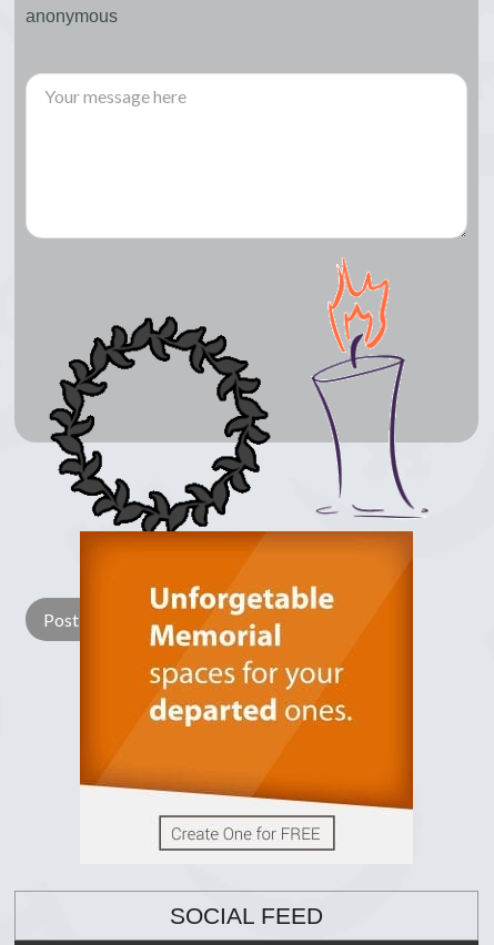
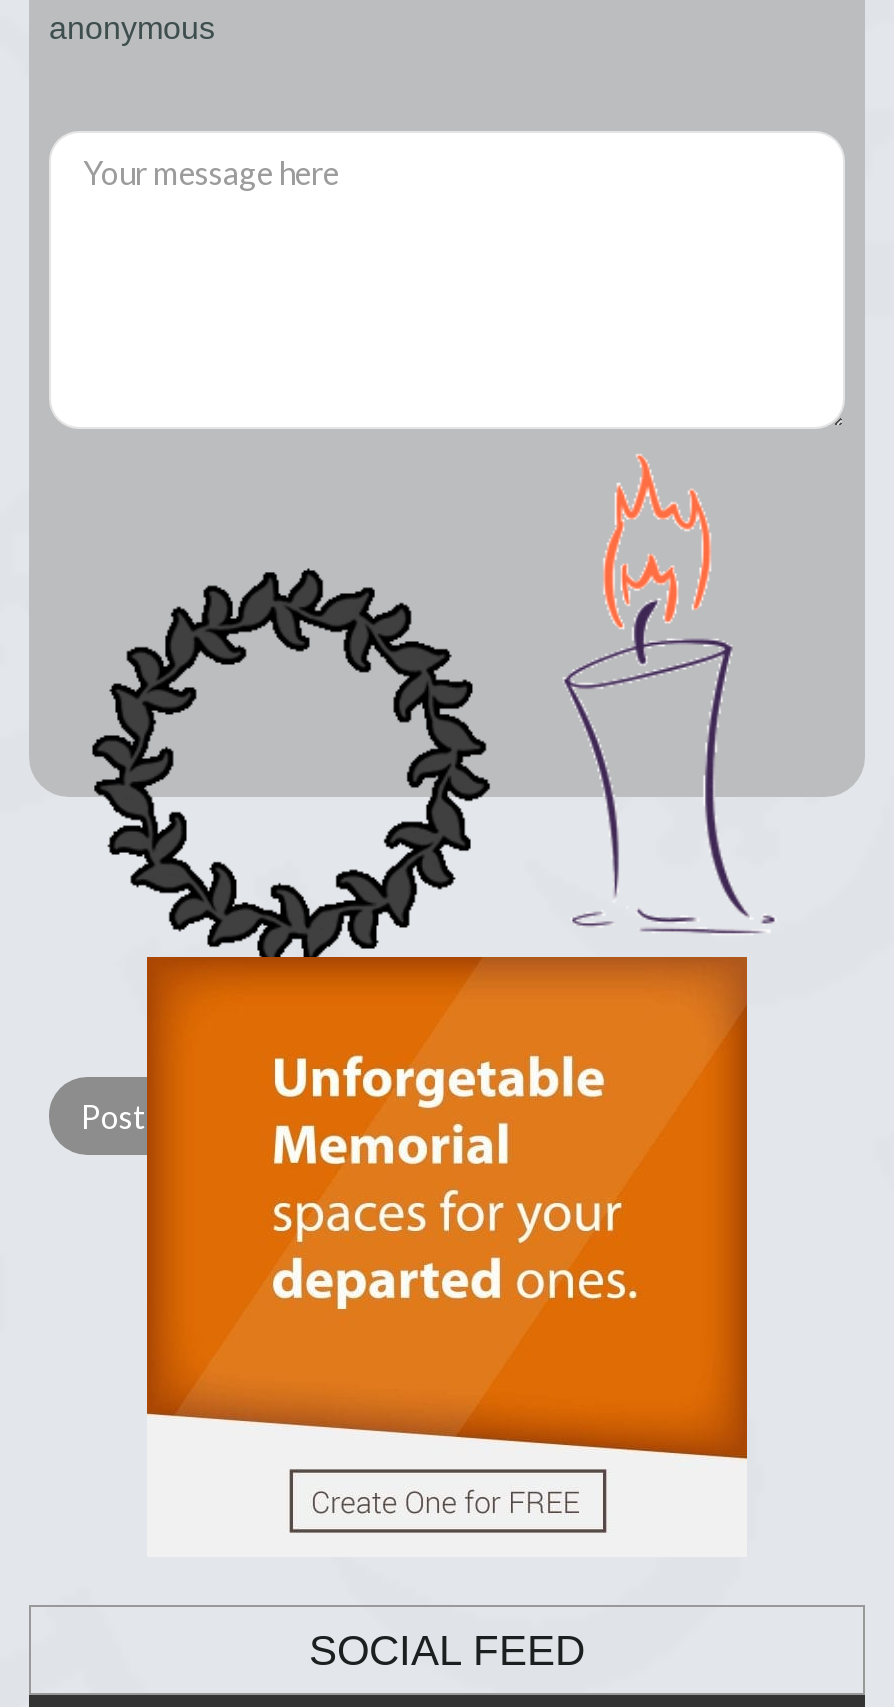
[327,254,392,353] [image] -> [595,455,711,625] [image]

